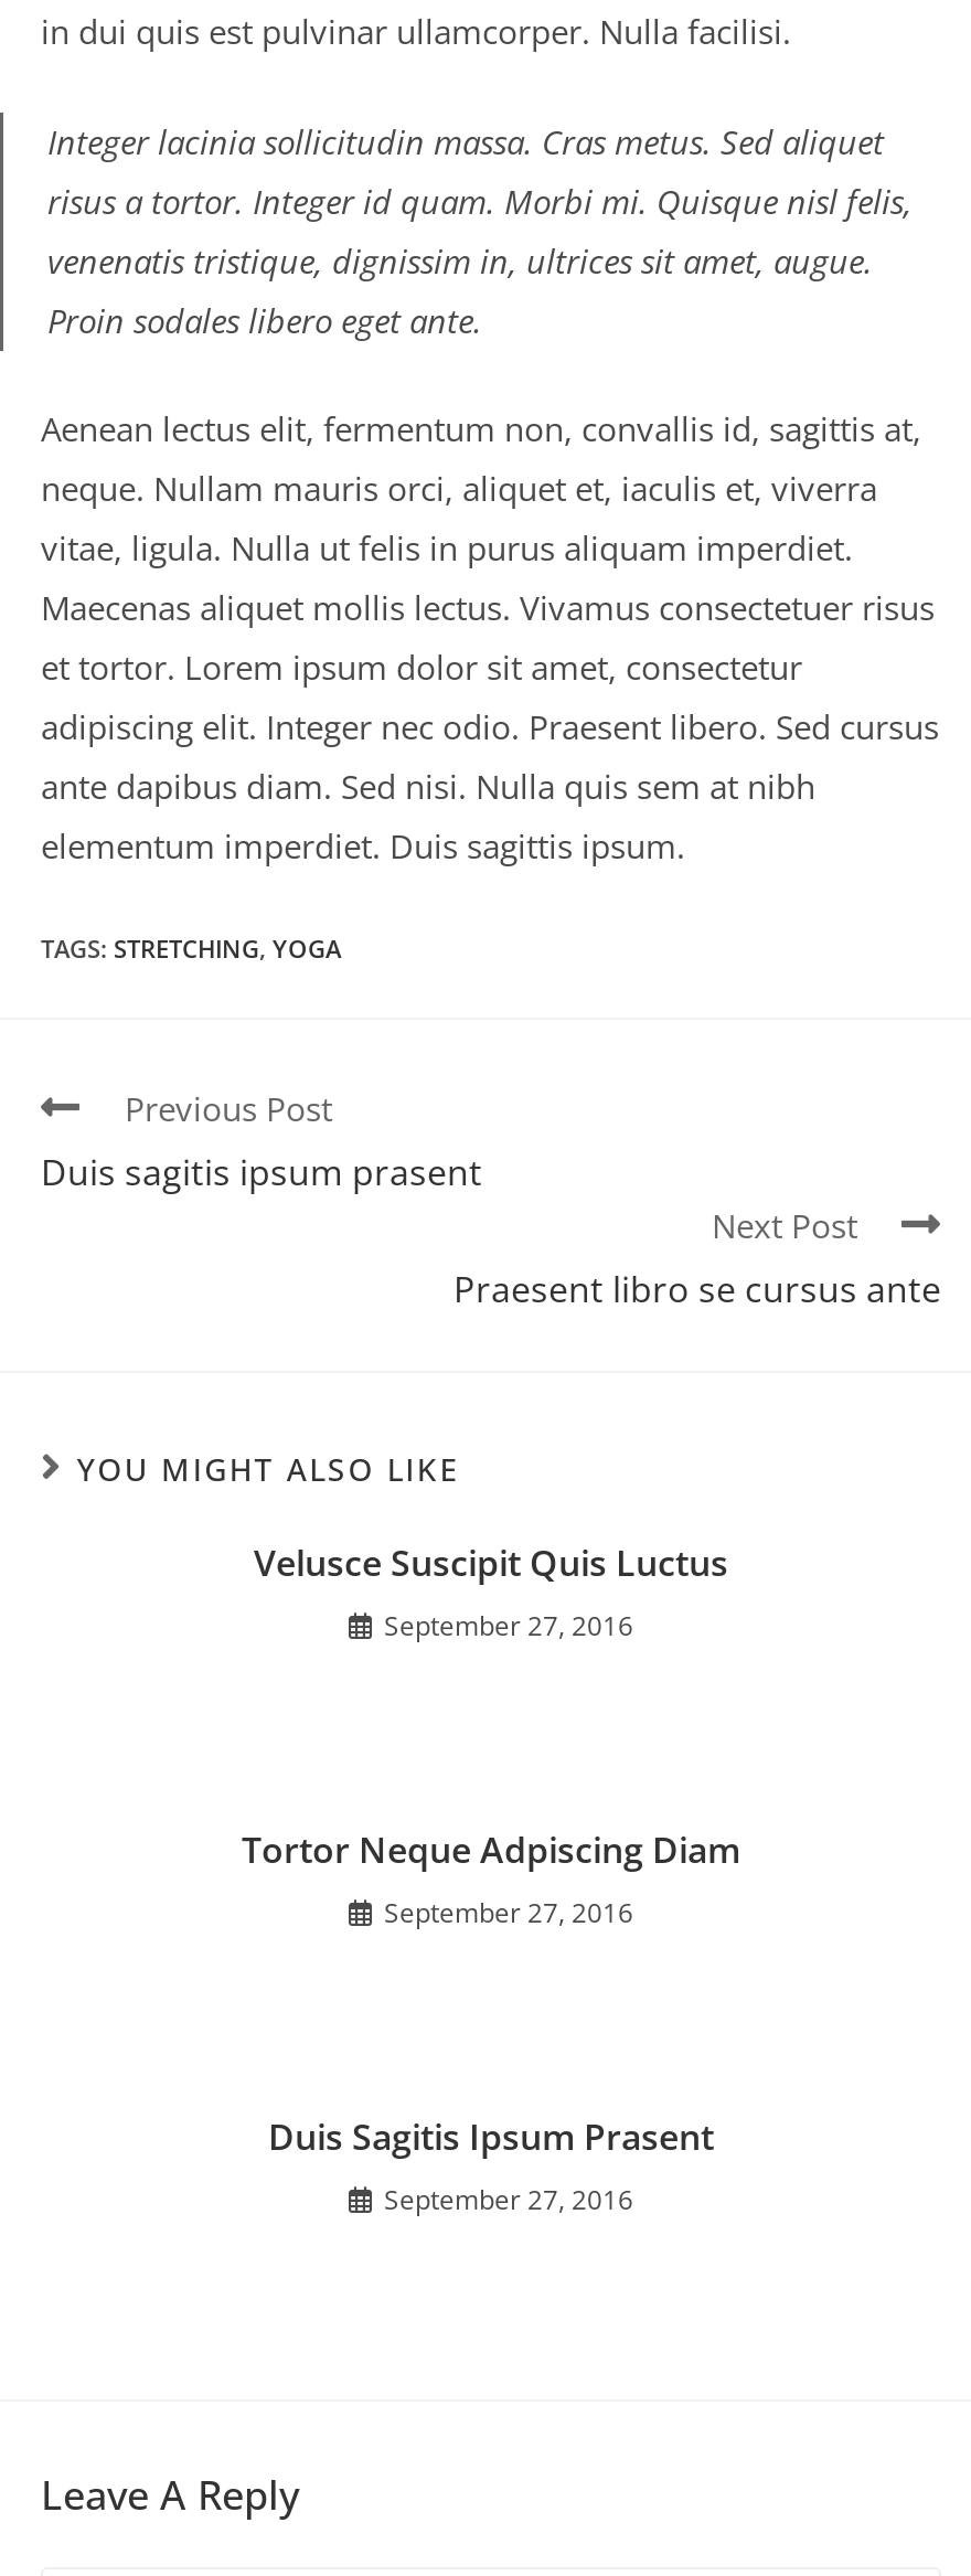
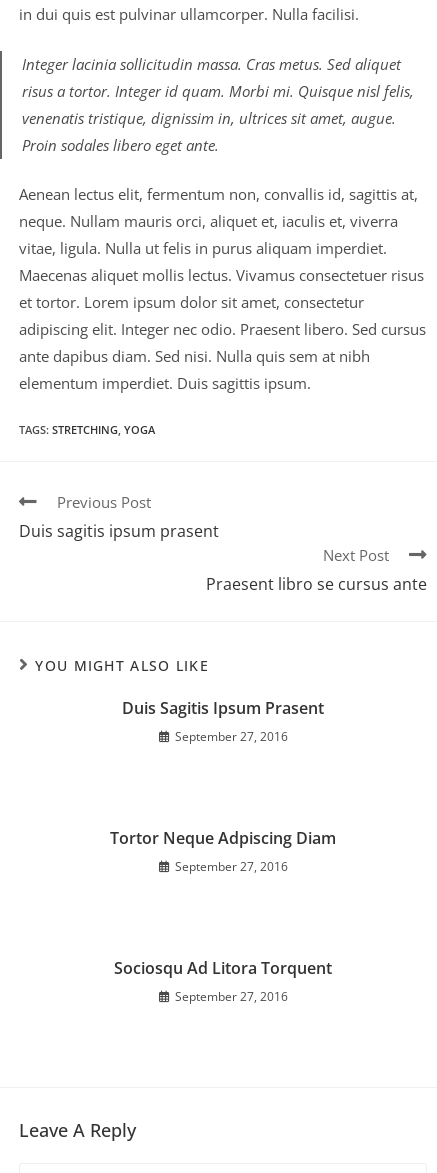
[254,1537,728,1586] Velusce Suscipit Quis Luctus -> none
none -> [114,956,332,978] Sociosqu Ad Litora Torquent
moved [268,2111,714,2160] -> [122,696,324,718]: Duis Sagitis Ipsum Prasent

